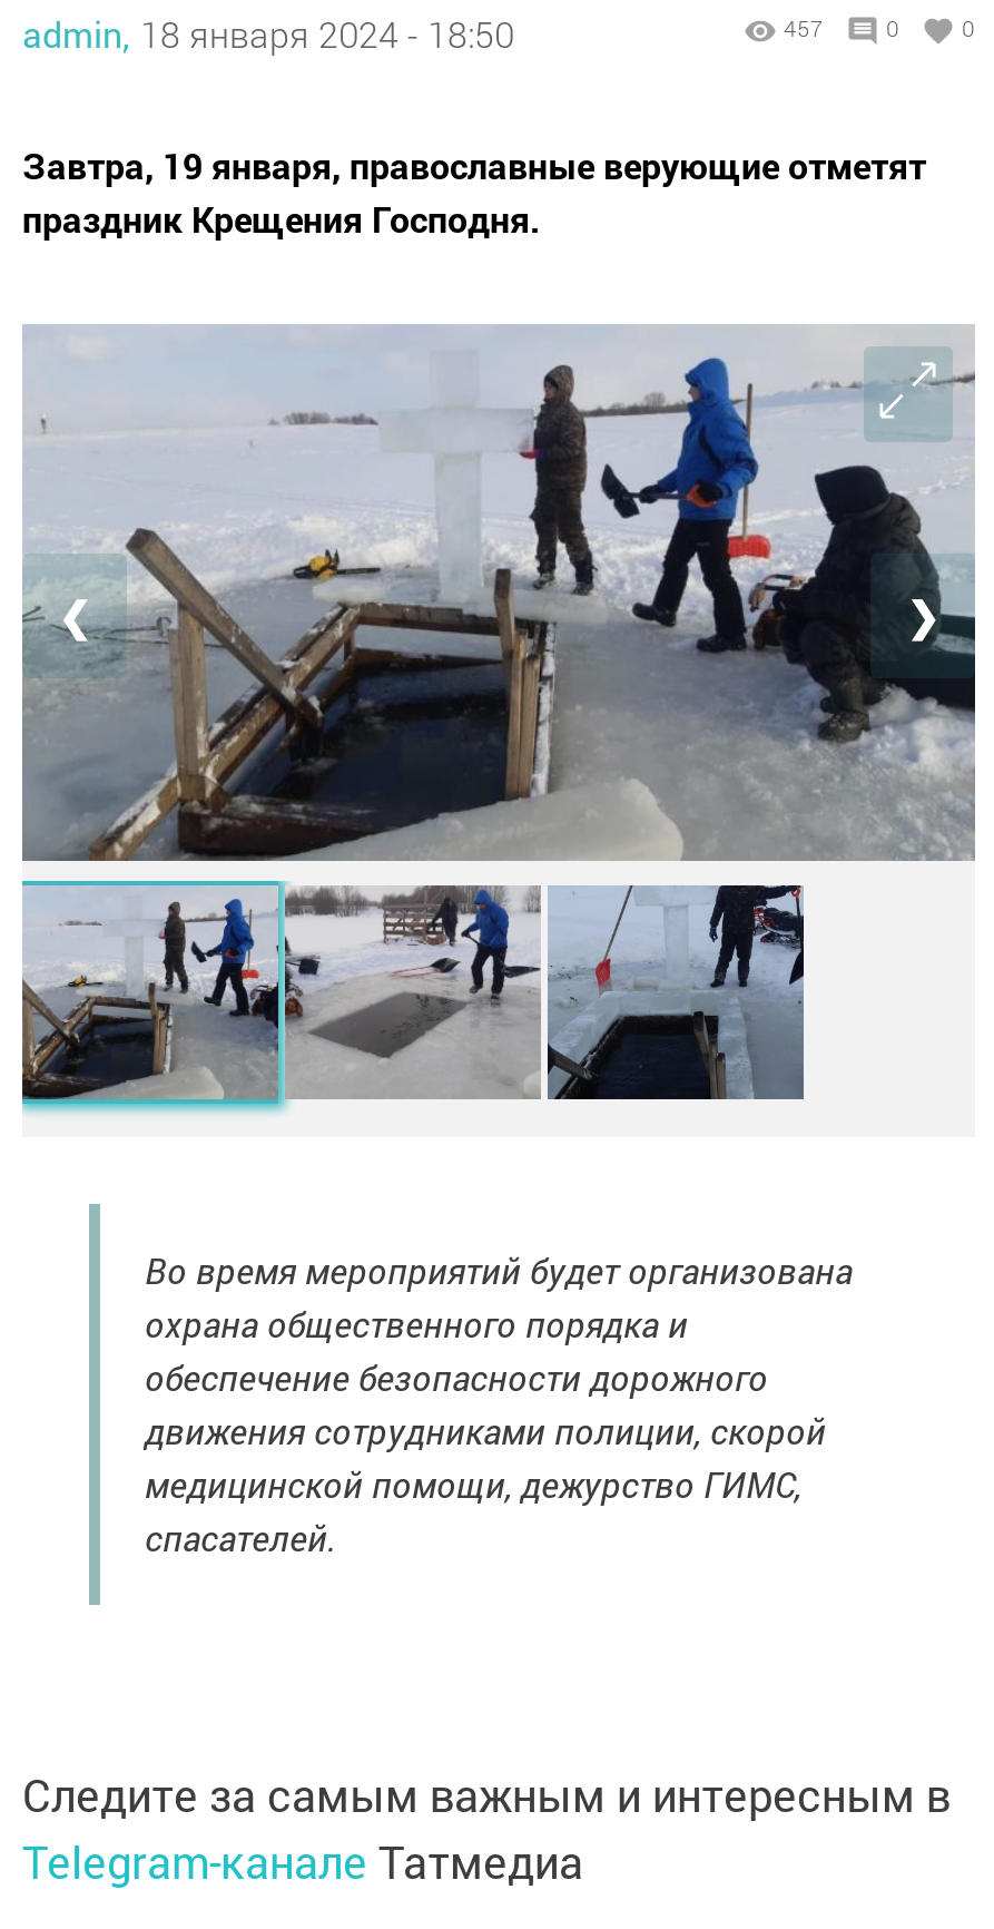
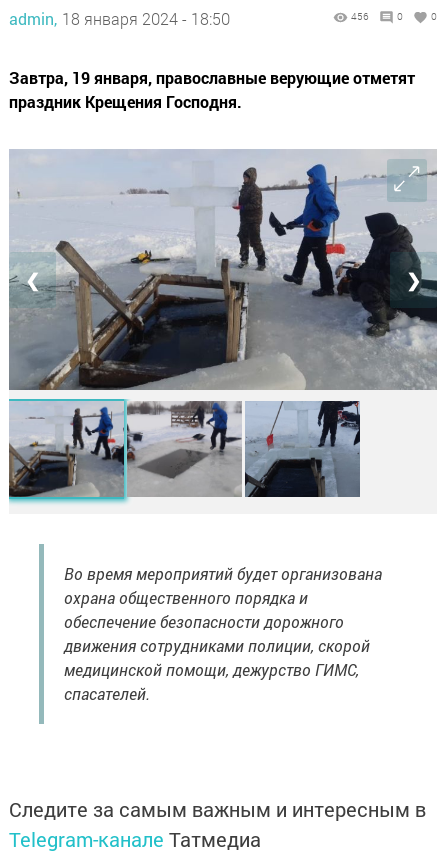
[784,15,824,44] 457 -> [351,10,369,23] 456

